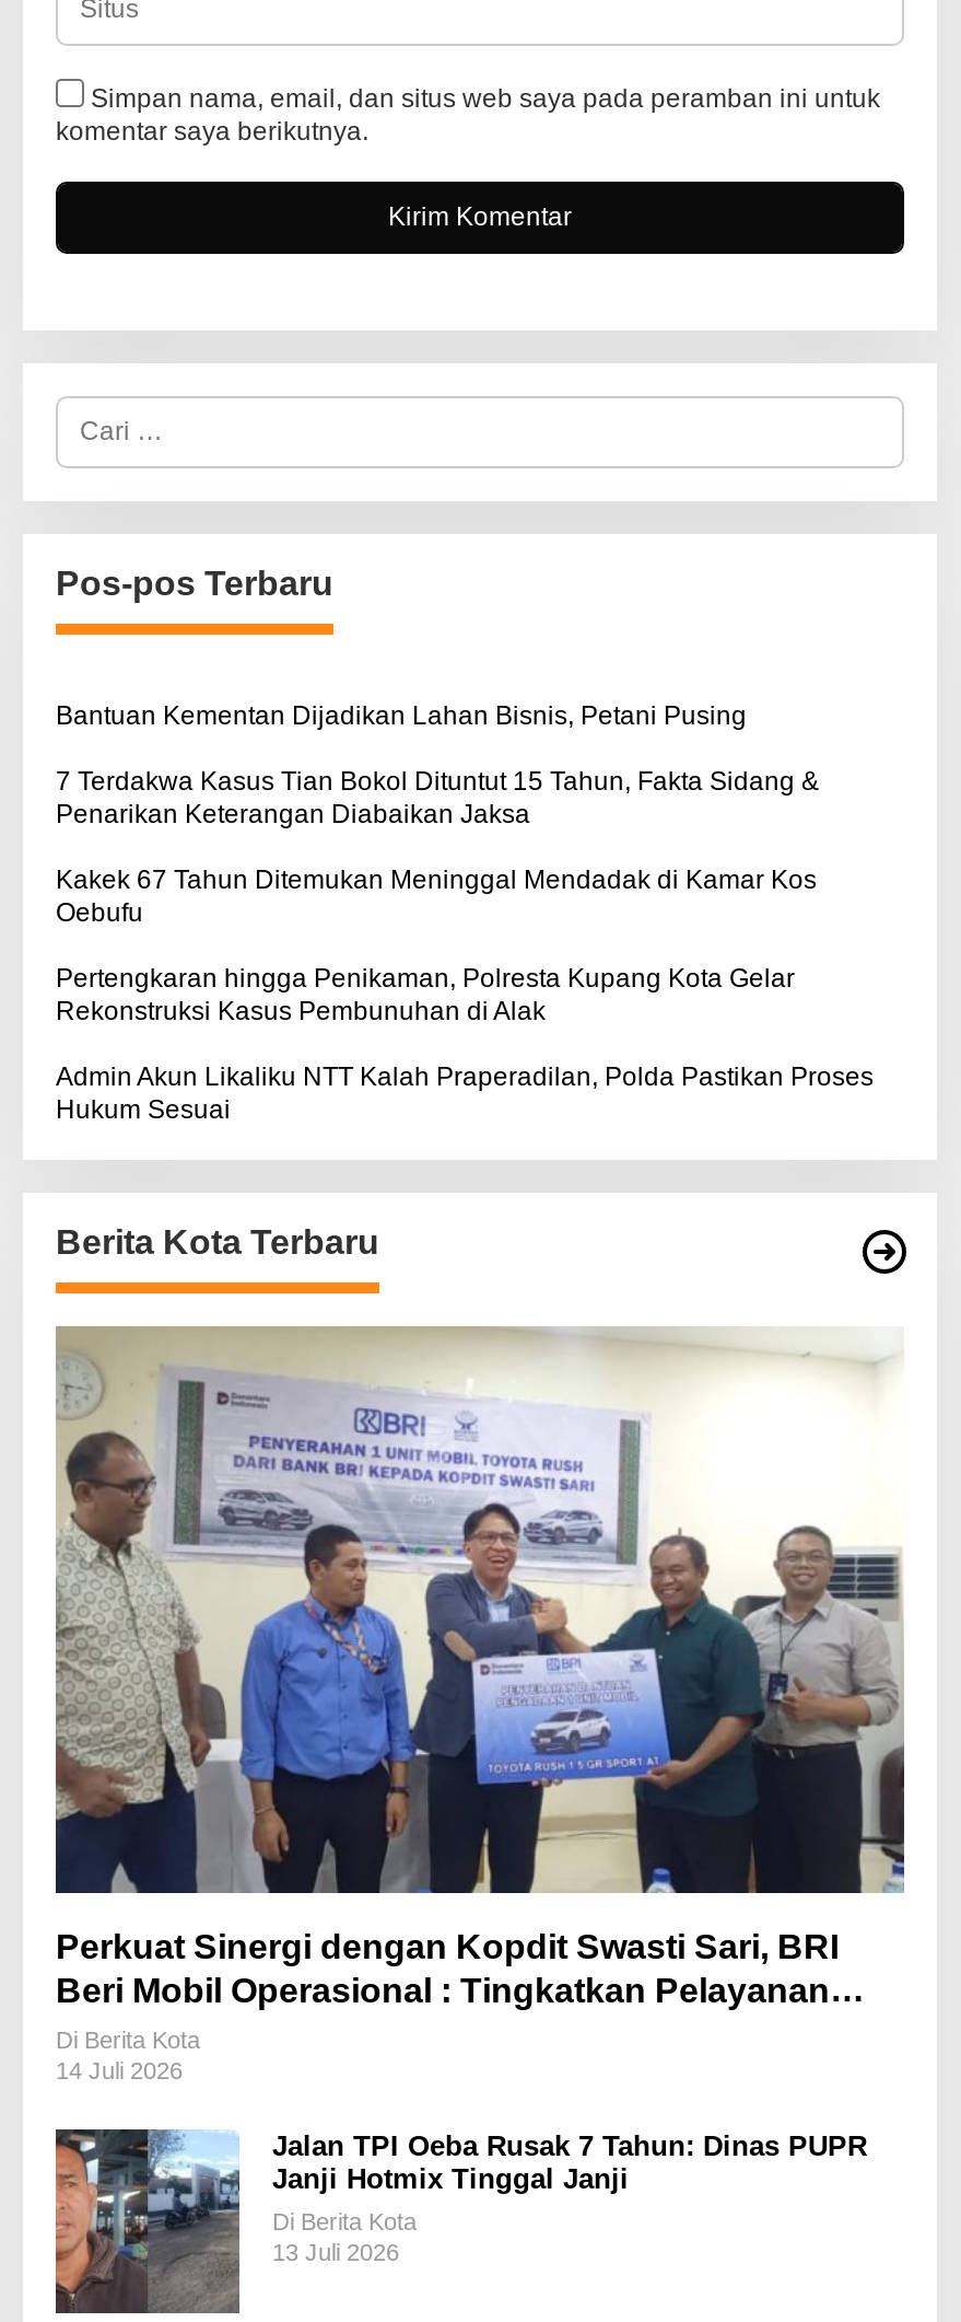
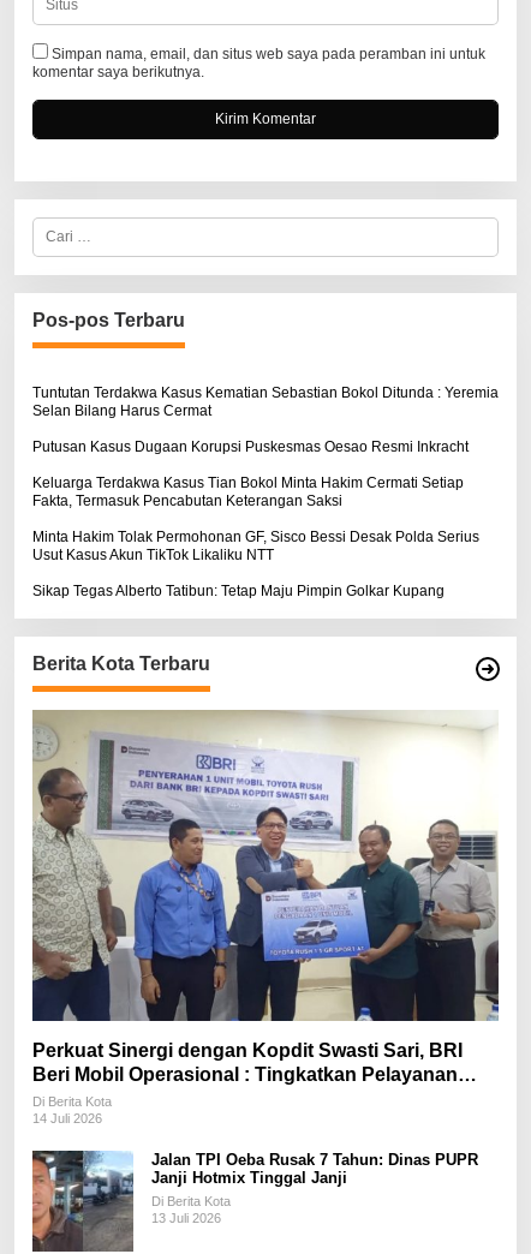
[56,700,747,731] Bantuan Kementan Dijadikan Lahan Bisnis, Petani Pusing -> [32,384,499,419] Tuntutan Terdakwa Kasus Kematian Sebastian Bokol Ditunda : Yeremia | Selan Bilang Harus Cermat
[56,766,819,829] 7 Terdakwa Kasus Tian Bokol Dituntut 15 Tahun, Fakta Sidang & | Penarikan Keterangan Diabaikan Jaksa -> [32,438,469,455] Putusan Kasus Dugaan Korupsi Puskesmas Oesao Resmi Inkracht
[56,864,817,928] Kakek 67 Tahun Ditemukan Meninggal Mendadak di Kamar Kos | Oebufu -> [32,474,464,509] Keluarga Terdakwa Kasus Tian Bokol Minta Hakim Cermati Setiap | Fakta, Termasuk Pencabutan Keterangan Saksi
[56,963,795,1026] Pertengkaran hingga Penikaman, Polresta Kupang Kota Gelar | Rekonstruksi Kasus Pembunuhan di Alak -> [32,529,479,563] Minta Hakim Tolak Permohonan GF, Sisco Bessi Desak Polda Serius | Usut Kasus Akun TikTok Likaliku NTT
[56,1061,874,1125] Admin Akun Likaliku NTT Kalah Praperadilan, Polda Pastikan Proses | Hukum Sesuai -> [32,583,445,599] Sikap Tegas Alberto Tatibun: Tetap Maju Pimpin Golkar Kupang

